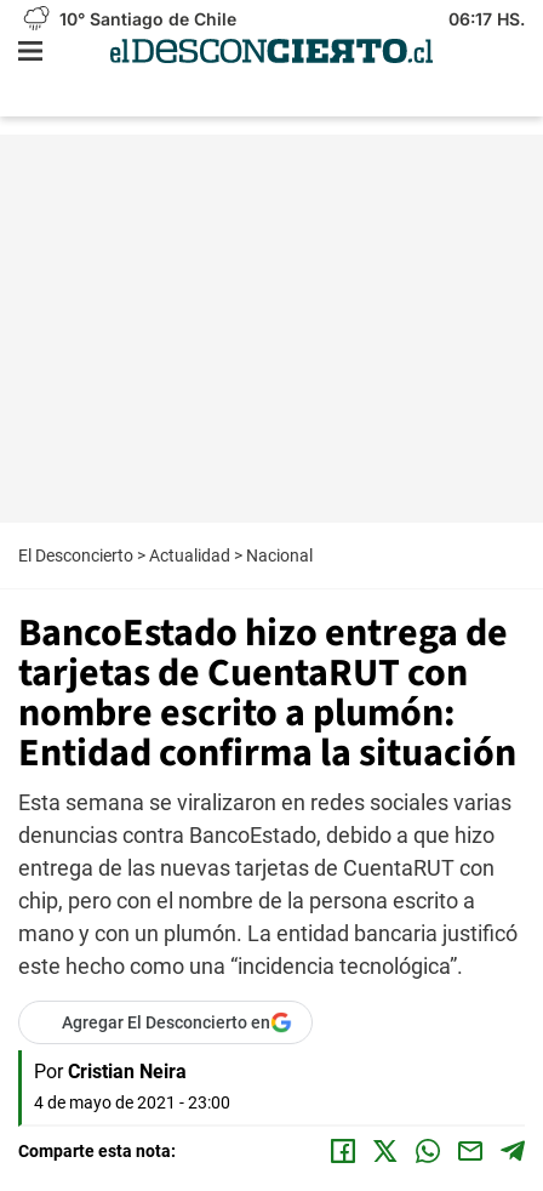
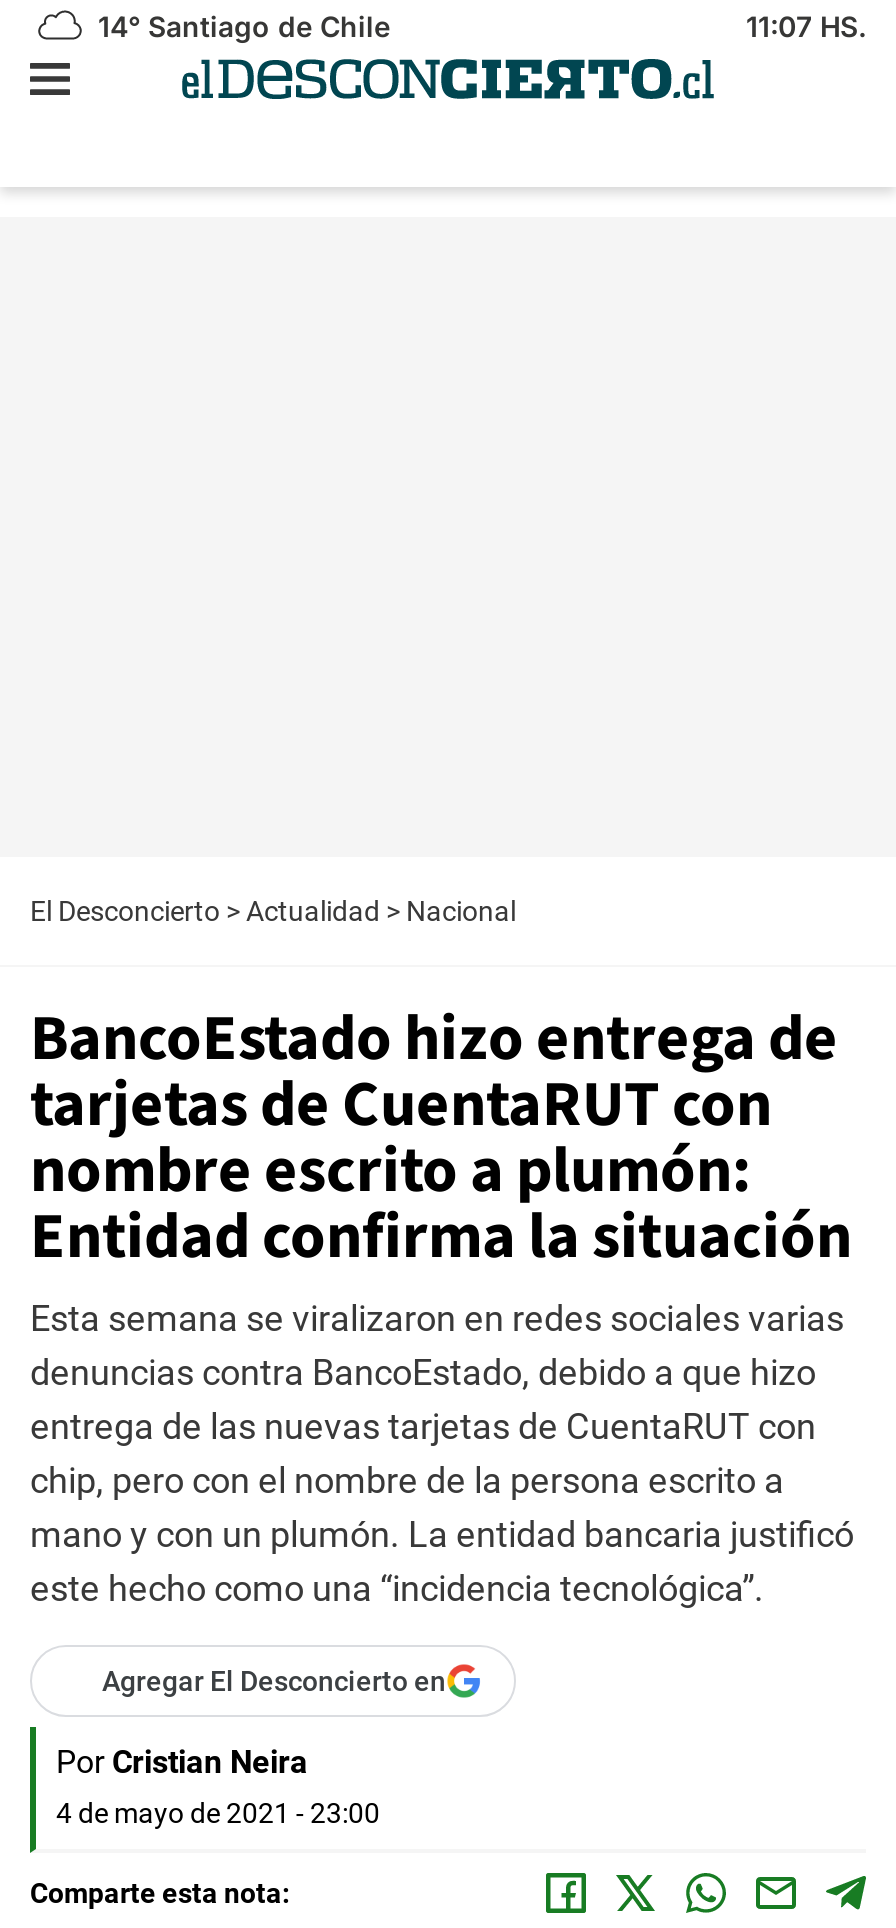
[55,8,236,29] 10° Santiago de Chile -> [90,9,390,43] 14° Santiago de Chile
[448,8,525,29] 06:17 HS. -> [746,9,866,43] 11:07 HS.

